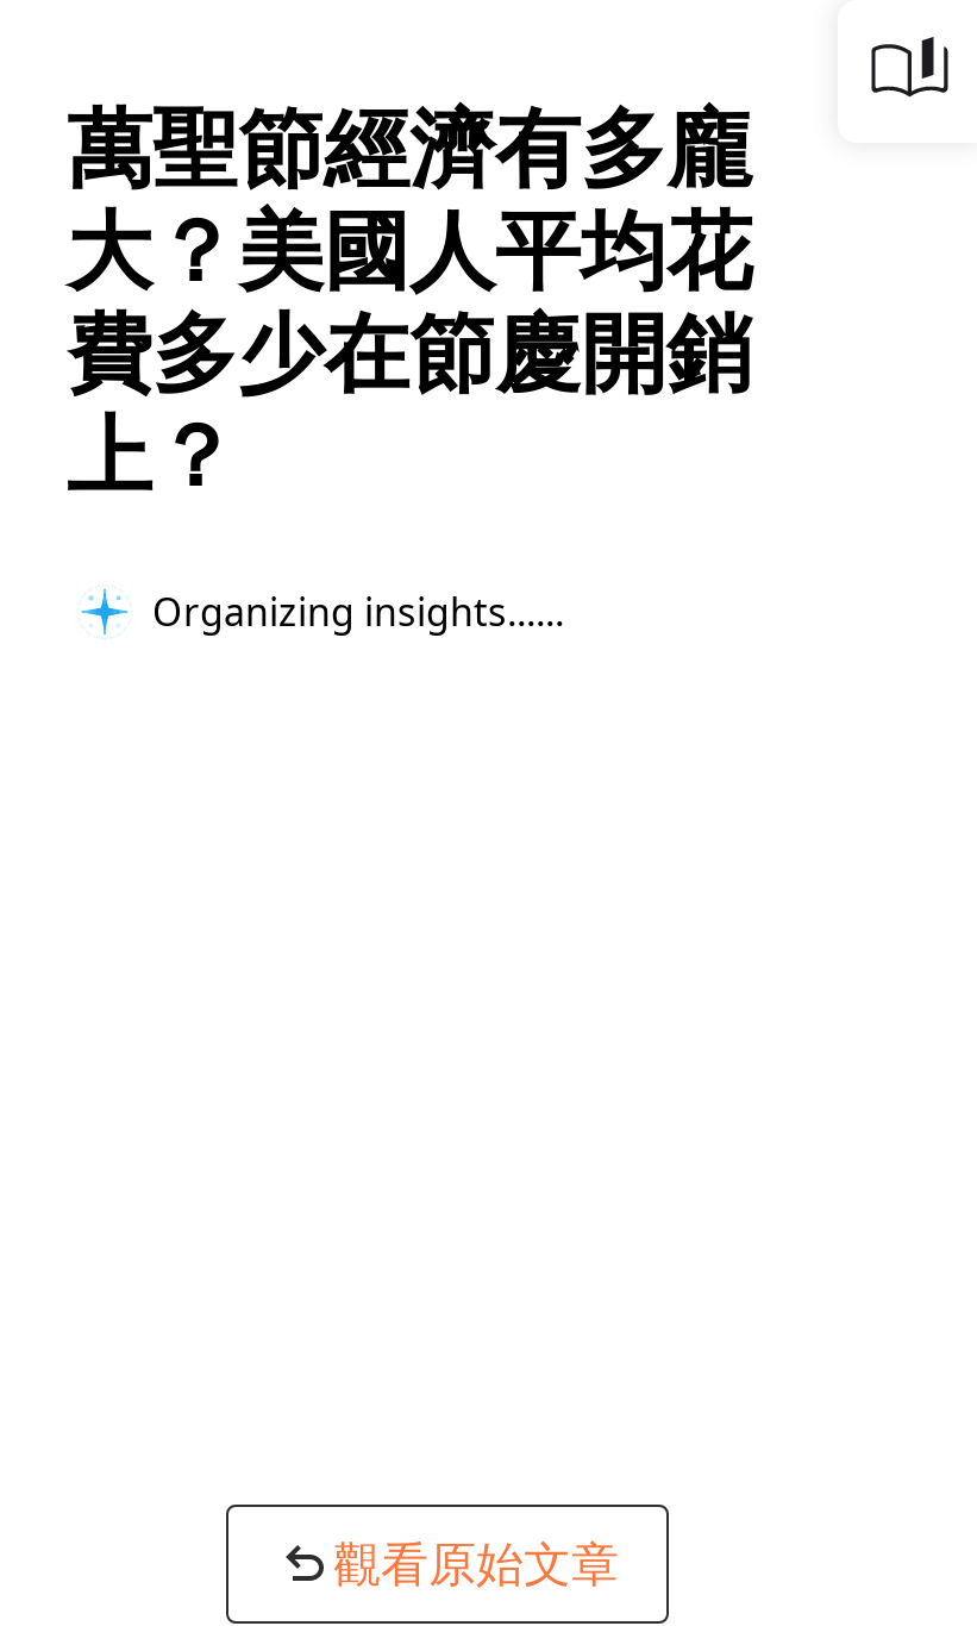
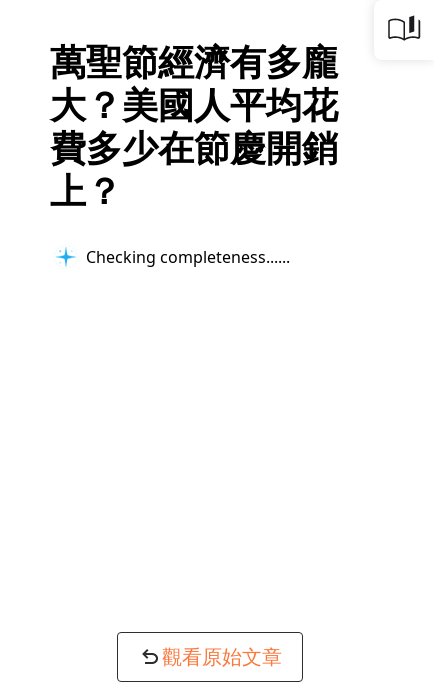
[152,584,536,637] Organizing insights... -> [86,245,278,267] Checking completeness...

